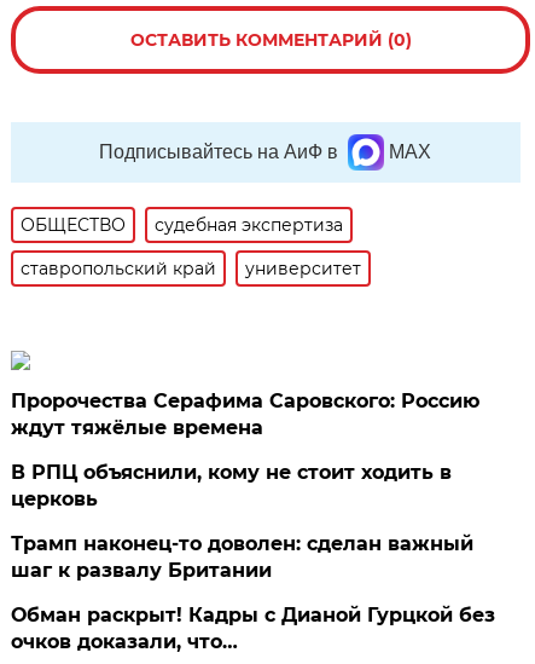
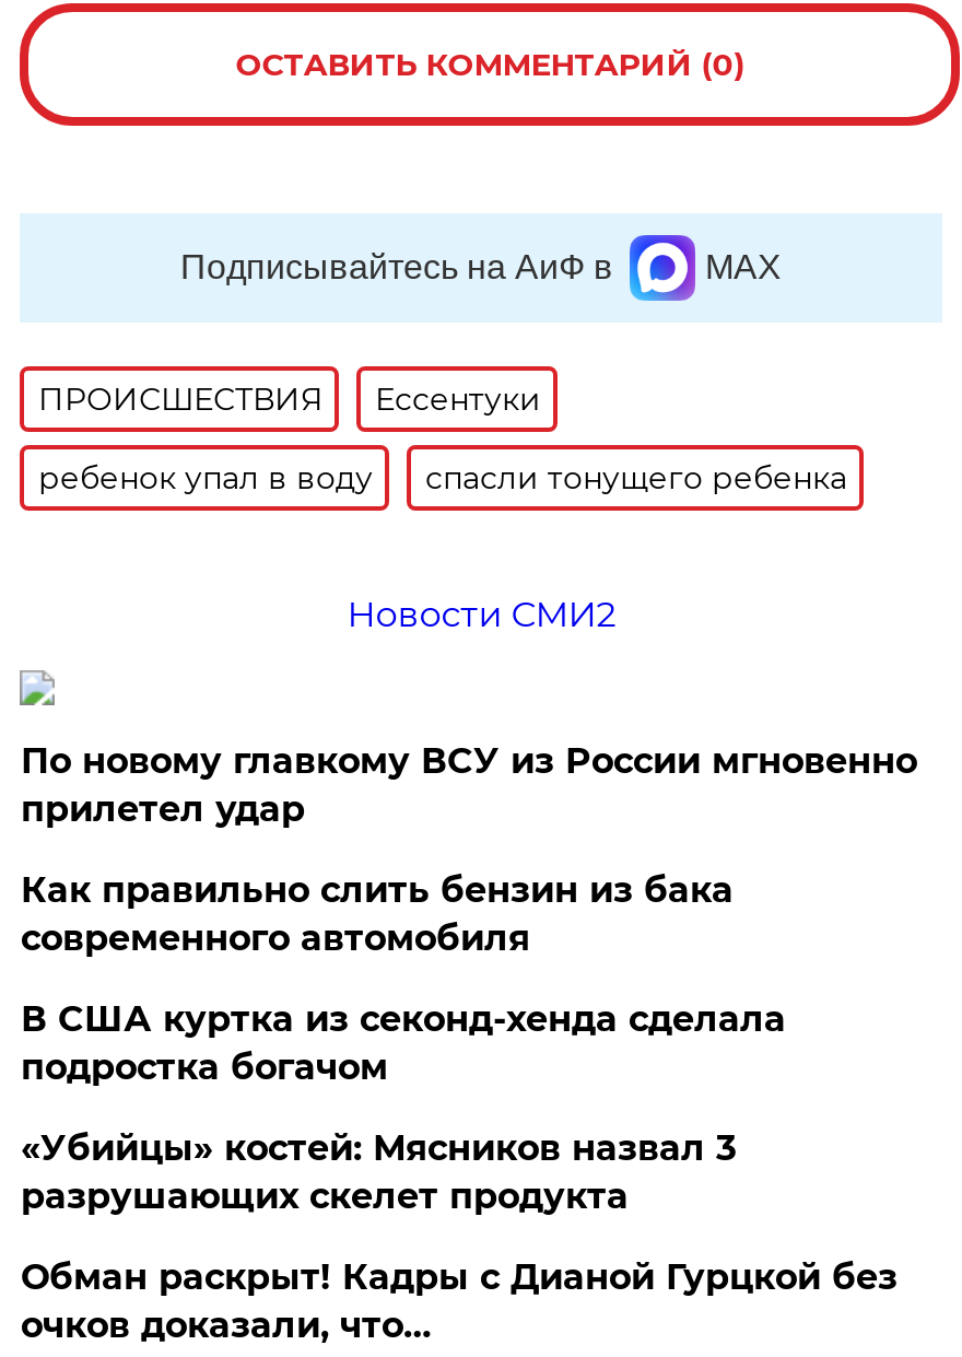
[21,214,362,279] ОБЩЕСТВО | судебная экспертиза | ставропольский край | университет -> [38,379,847,635] ПРОИСШЕСТВИЯ | Ессентуки | ребенок упал в воду | спасли тонущего ребенка | Новости СМИ2
[11,389,480,581] Пророчества Серафима Саровского: Россию | ждут тяжёлые времена | В РПЦ объяснили, кому не стоит ходить в | церковь | Трамп наконец-то доволен: сделан важный | шаг к развалу Британии -> [21,740,917,1216] По новому главкому ВСУ из России мгновенно | прилетел удар | Как правильно слить бензин из бака | современного автомобиля | В США куртка из секонд-хенда сделала | подростка богачом | «Убийцы» костей: Мясников назвал 3 | разрушающих скелет продукта

